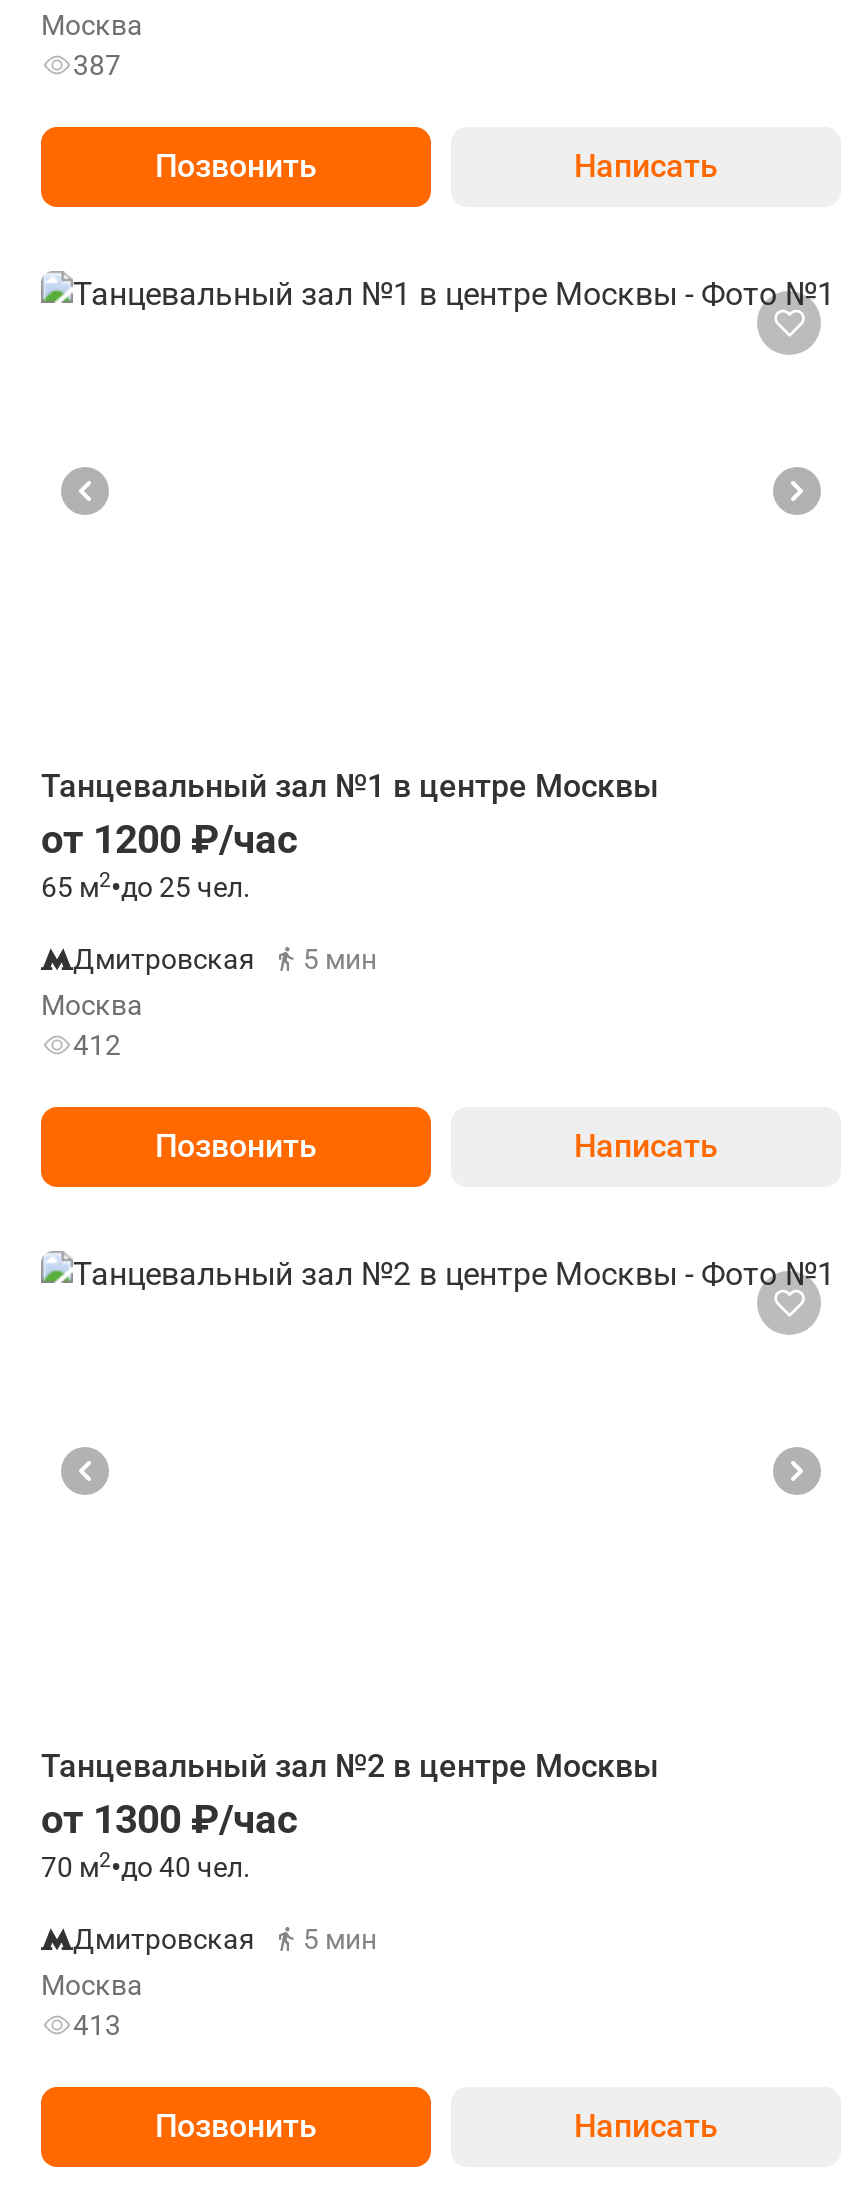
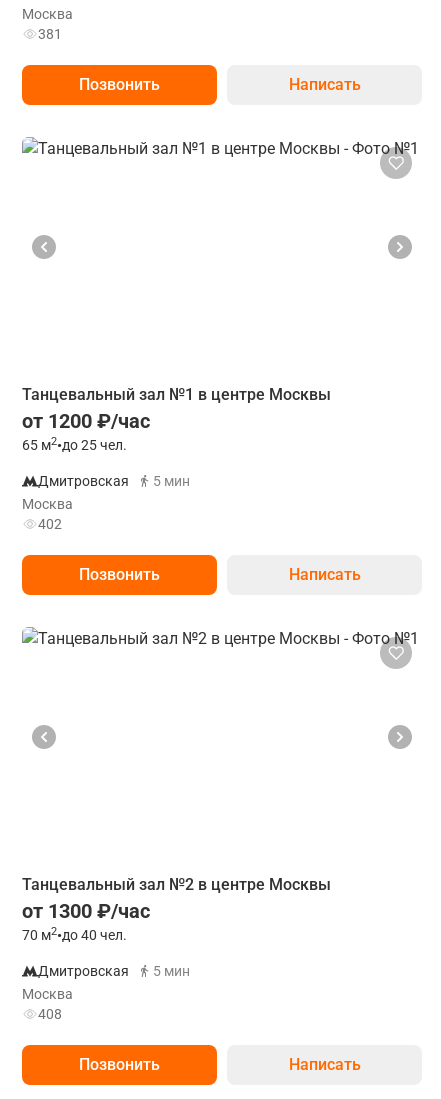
[73,49,121,81] 387 -> [38,26,62,42] 381
[73,1029,121,1061] 412 -> [38,516,62,532] 402
[73,2009,121,2041] 413 -> [38,1006,62,1022] 408

